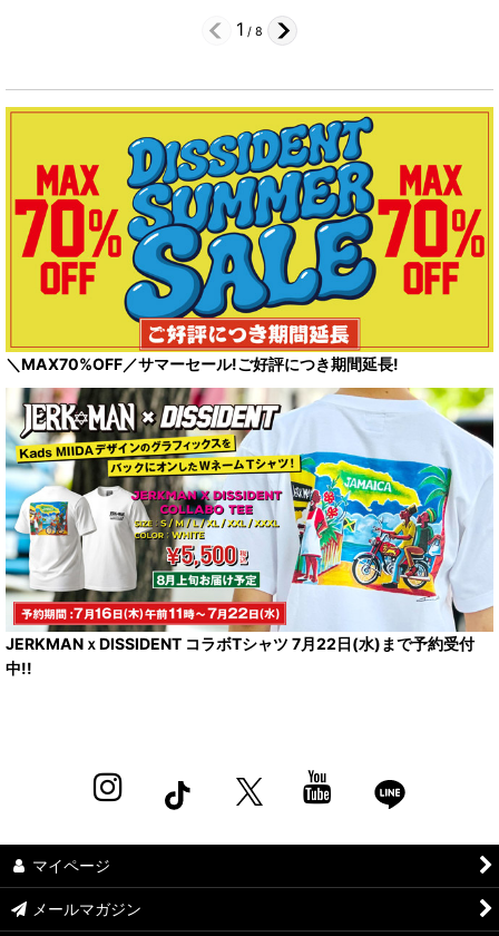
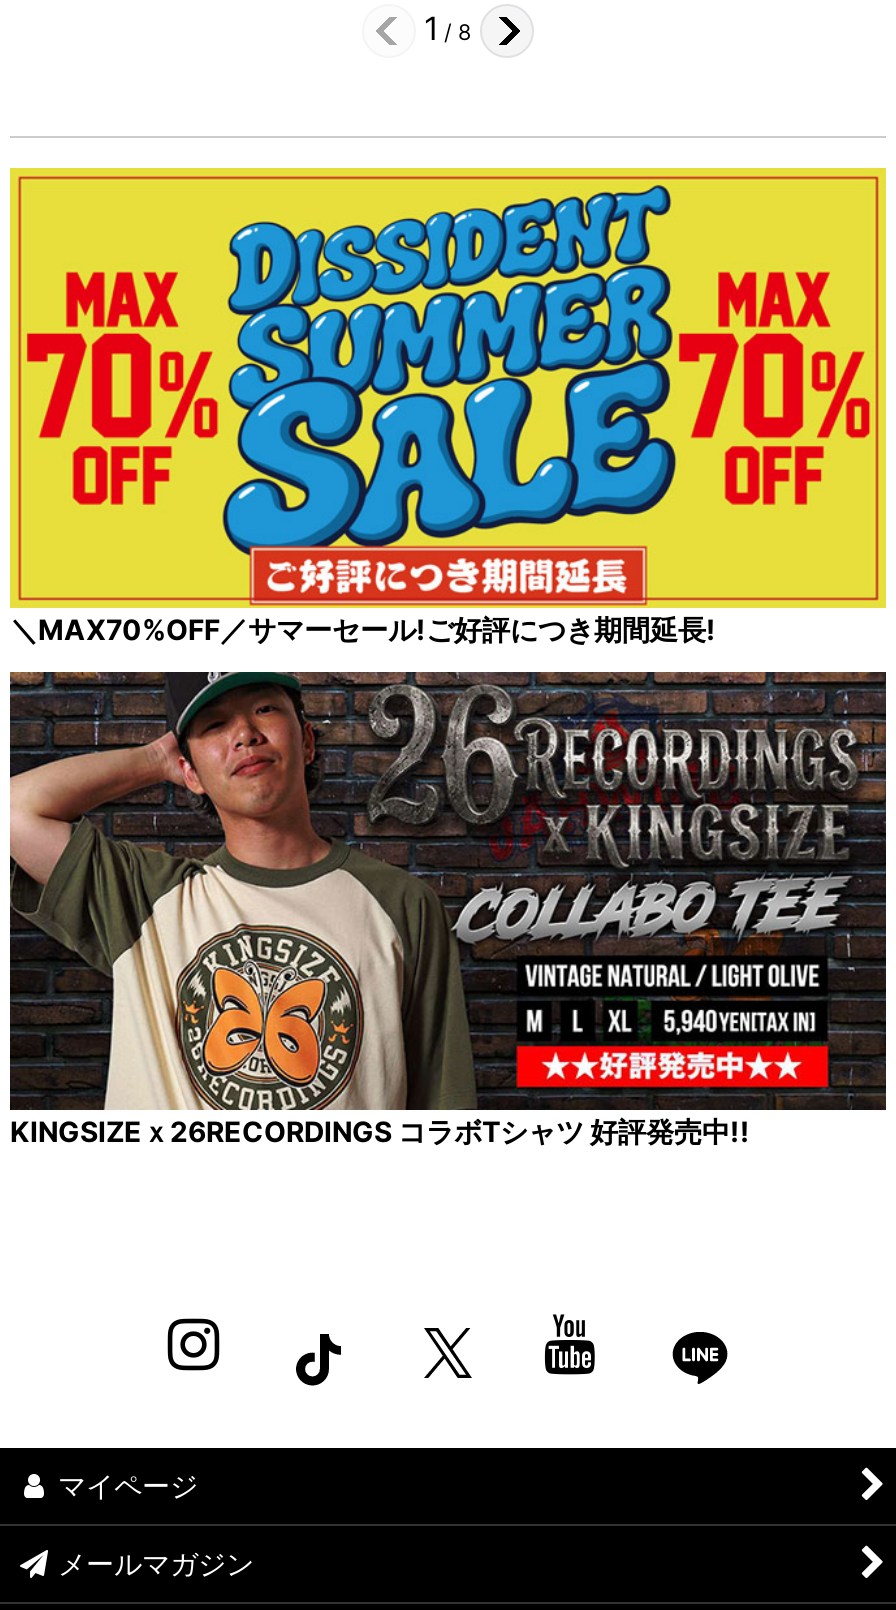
[4,387,493,677] [image] | JERKMANｘDISSIDENT コラボTシャツ 7月22日(水)まで予約受付 | 中!! -> [8,670,888,1148] [image] | KINGSIZEｘ26RECORDINGS コラボTシャツ 好評発売中!!

